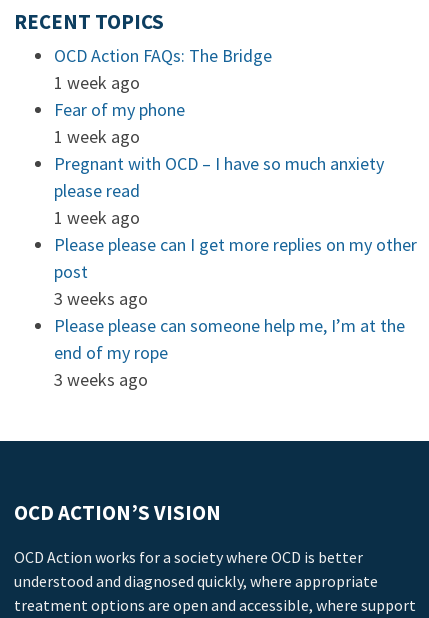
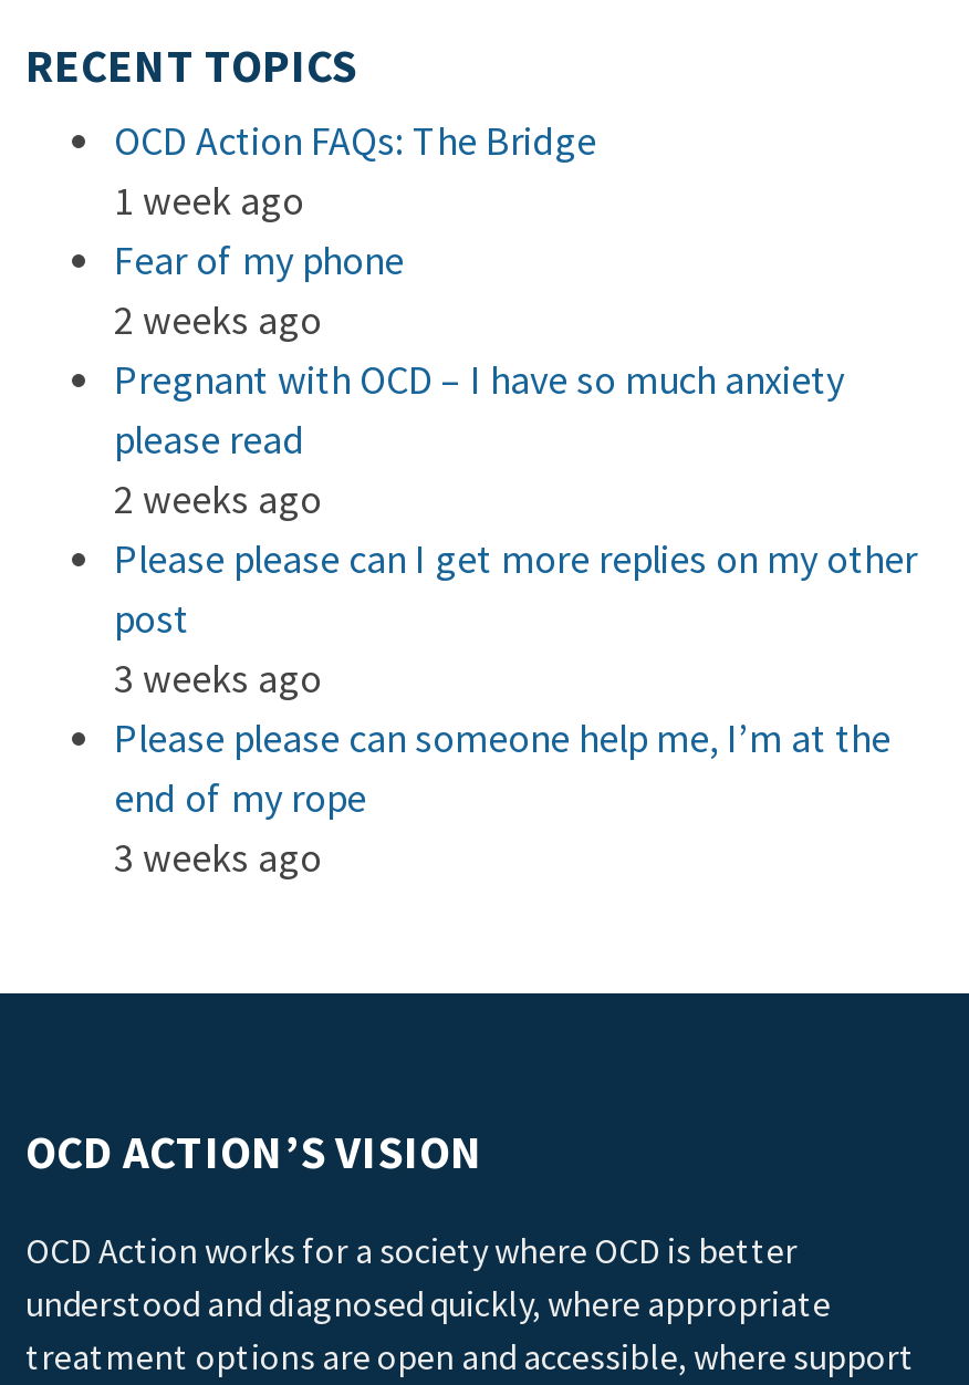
[54,125,140,148] 1 week ago -> [114,294,322,345] 2 weeks ago
[54,206,140,229] 1 week ago -> [114,473,322,524] 2 weeks ago

